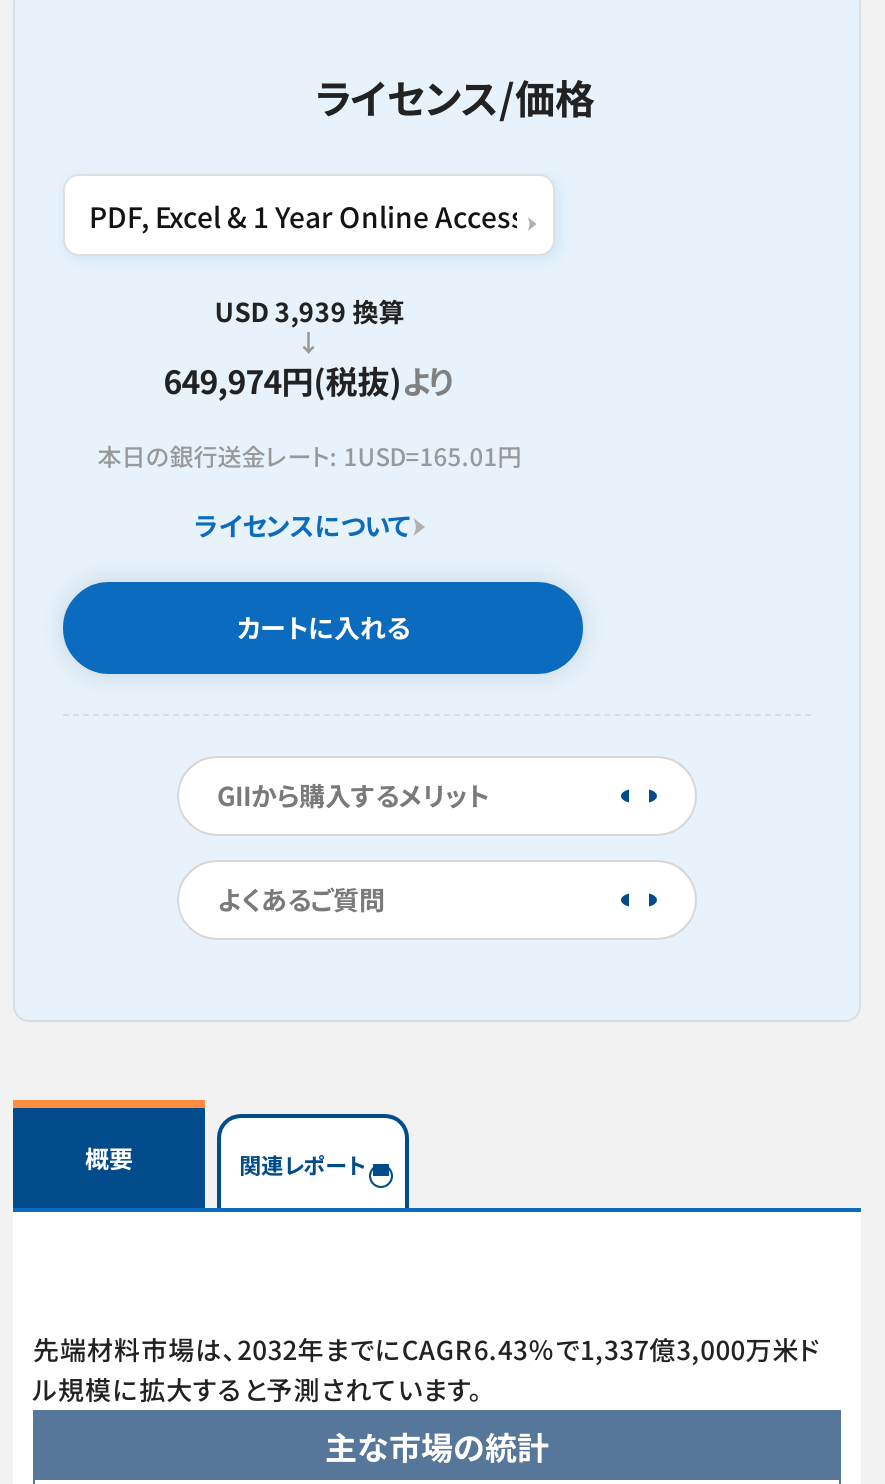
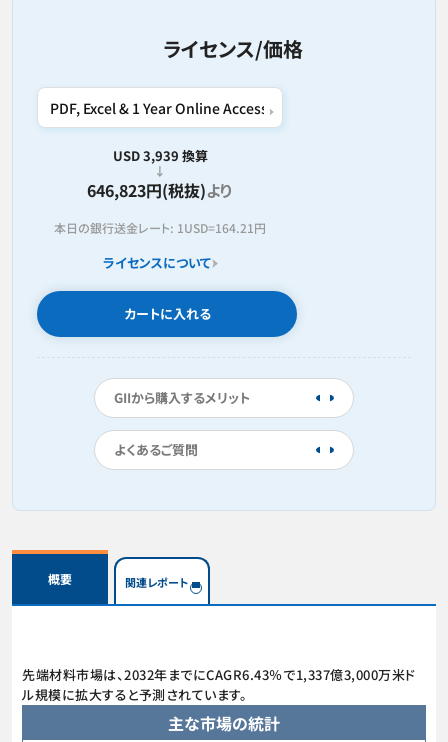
[163,356,455,404] 649,974円(税抜)より -> [87,178,233,202] 646,823円(税抜)より
[97,438,521,472] 本日の銀行送金レート: 1USD=165.01円 -> [54,219,266,236] 本日の銀行送金レート: 1USD=164.21円

